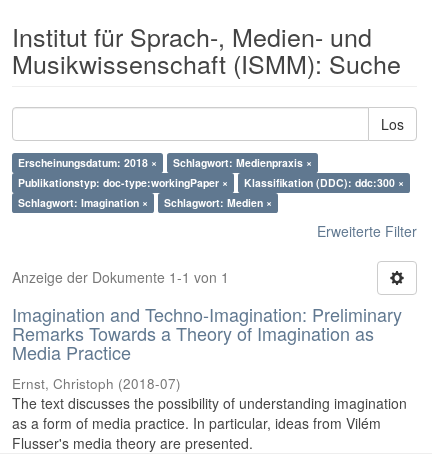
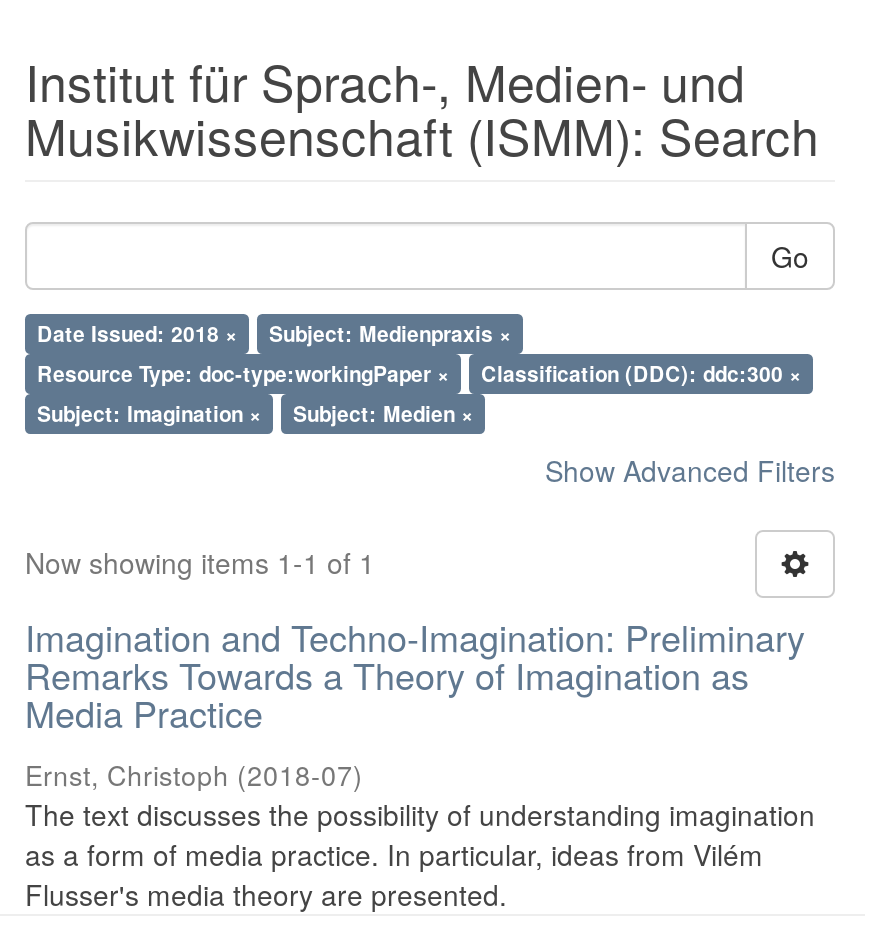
[12,45,401,81] Musikwissenschaft (ISMM): Suche -> [25,98,819,170] Musikwissenschaft (ISMM): Search
[381,114,404,134] Los -> [771,236,809,276] Go
[18,155,404,210] Erscheinungsdatum: 2018 × | Schlagwort: Medienpraxis × | Publikationstyp: doc-type:workingPaper × | Klassifikation (DDC): ddc:300 × | Schlagwort: Imagination × | Schlagwort: Medien × -> [37,318,801,428] Date Issued: 2018 × | Subject: Medienpraxis × | Resource Type: doc-type:workingPaper × | Classification (DDC): ddc:300 × | Subject: Imagination × | Subject: Medien ×
[317,221,417,241] Erweiterte Filter -> [545,450,835,490] Show Advanced Filters
[12,267,229,287] Anzeige der Dokumente 1-1 von 1 -> [25,542,375,582] Now showing items 1-1 of 1

